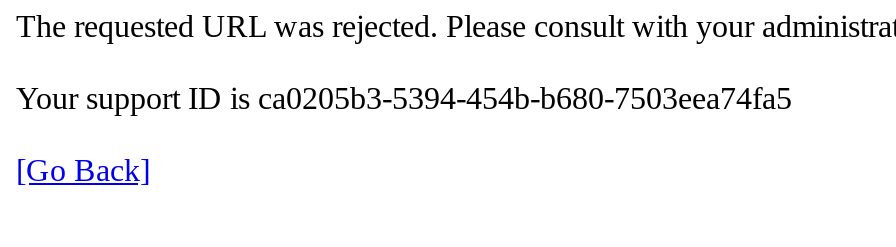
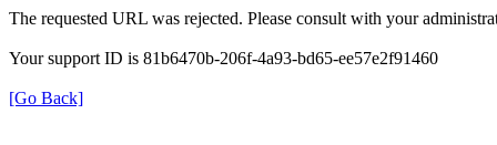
[16,81,792,115] Your support ID is ca0205b3-5394-454b-b680-7503eea74fa5 -> [9,49,438,68] Your support ID is 81b6470b-206f-4a93-bd65-ee57e2f91460

